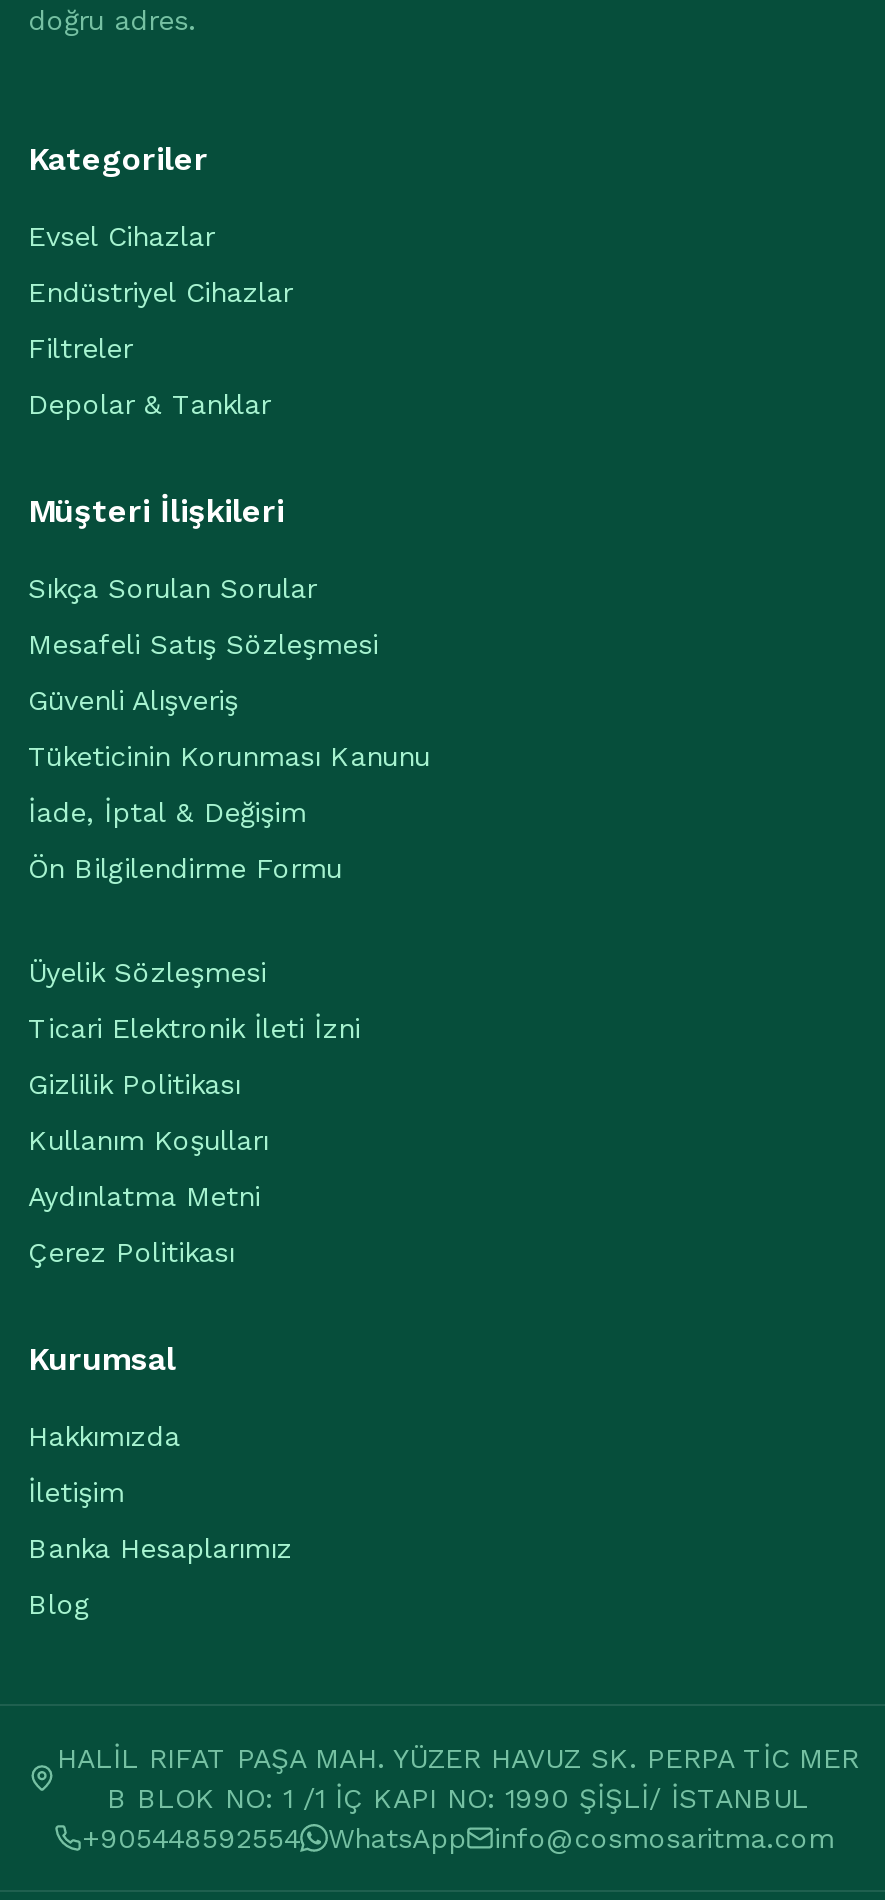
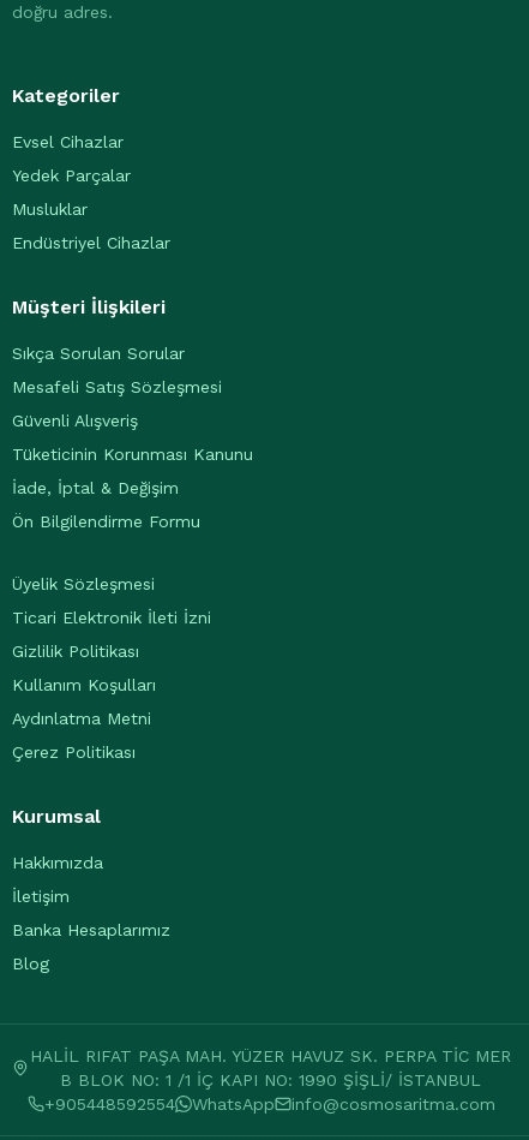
none -> [12,166,131,219] Yedek Parçalar | Musluklar
moved [28,276,292,308] -> [12,233,170,252]: Endüstriyel Cihazlar
[28,332,270,420] Filtreler | Depolar & Tanklar -> none

